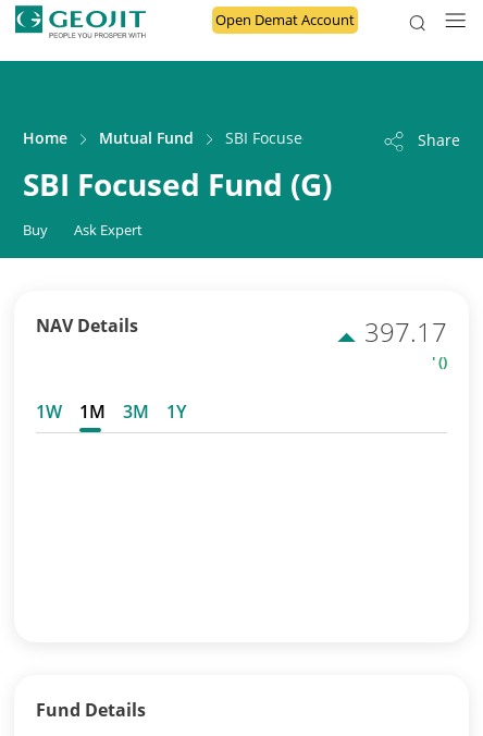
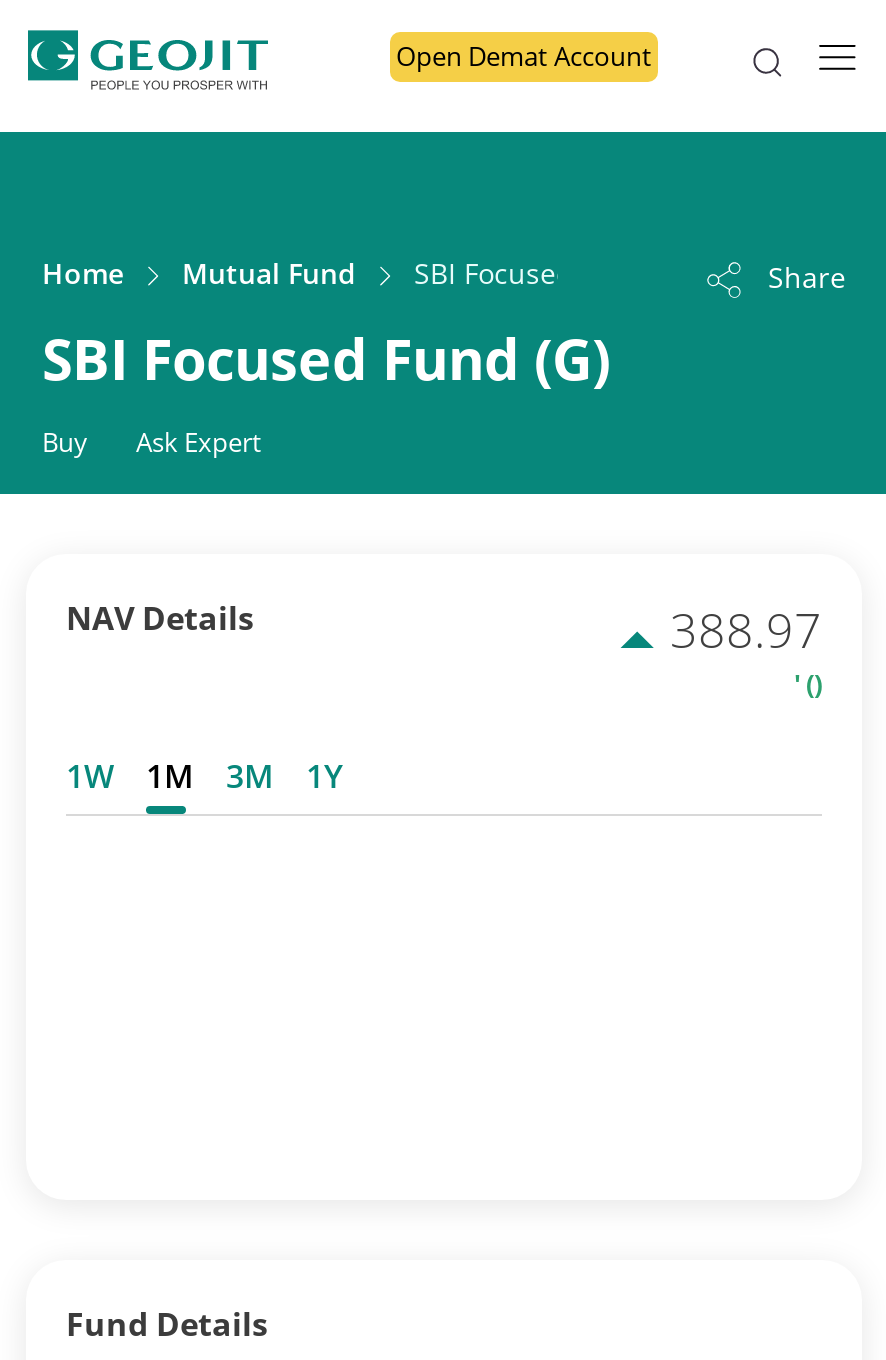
[364,314,447,349] 397.17 -> [670,596,822,662] 388.97

